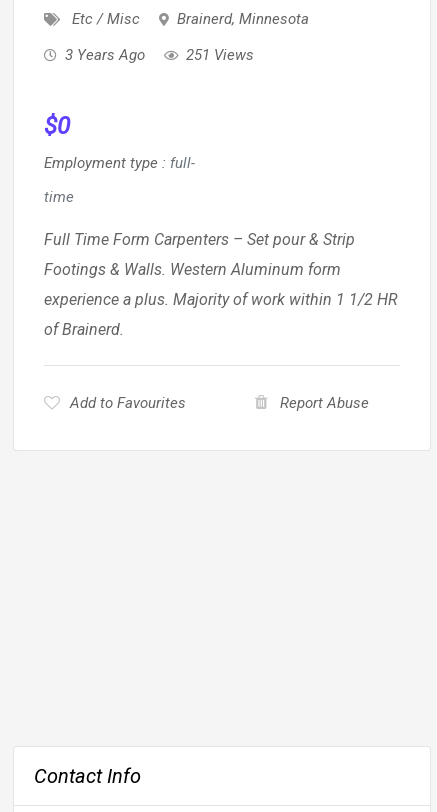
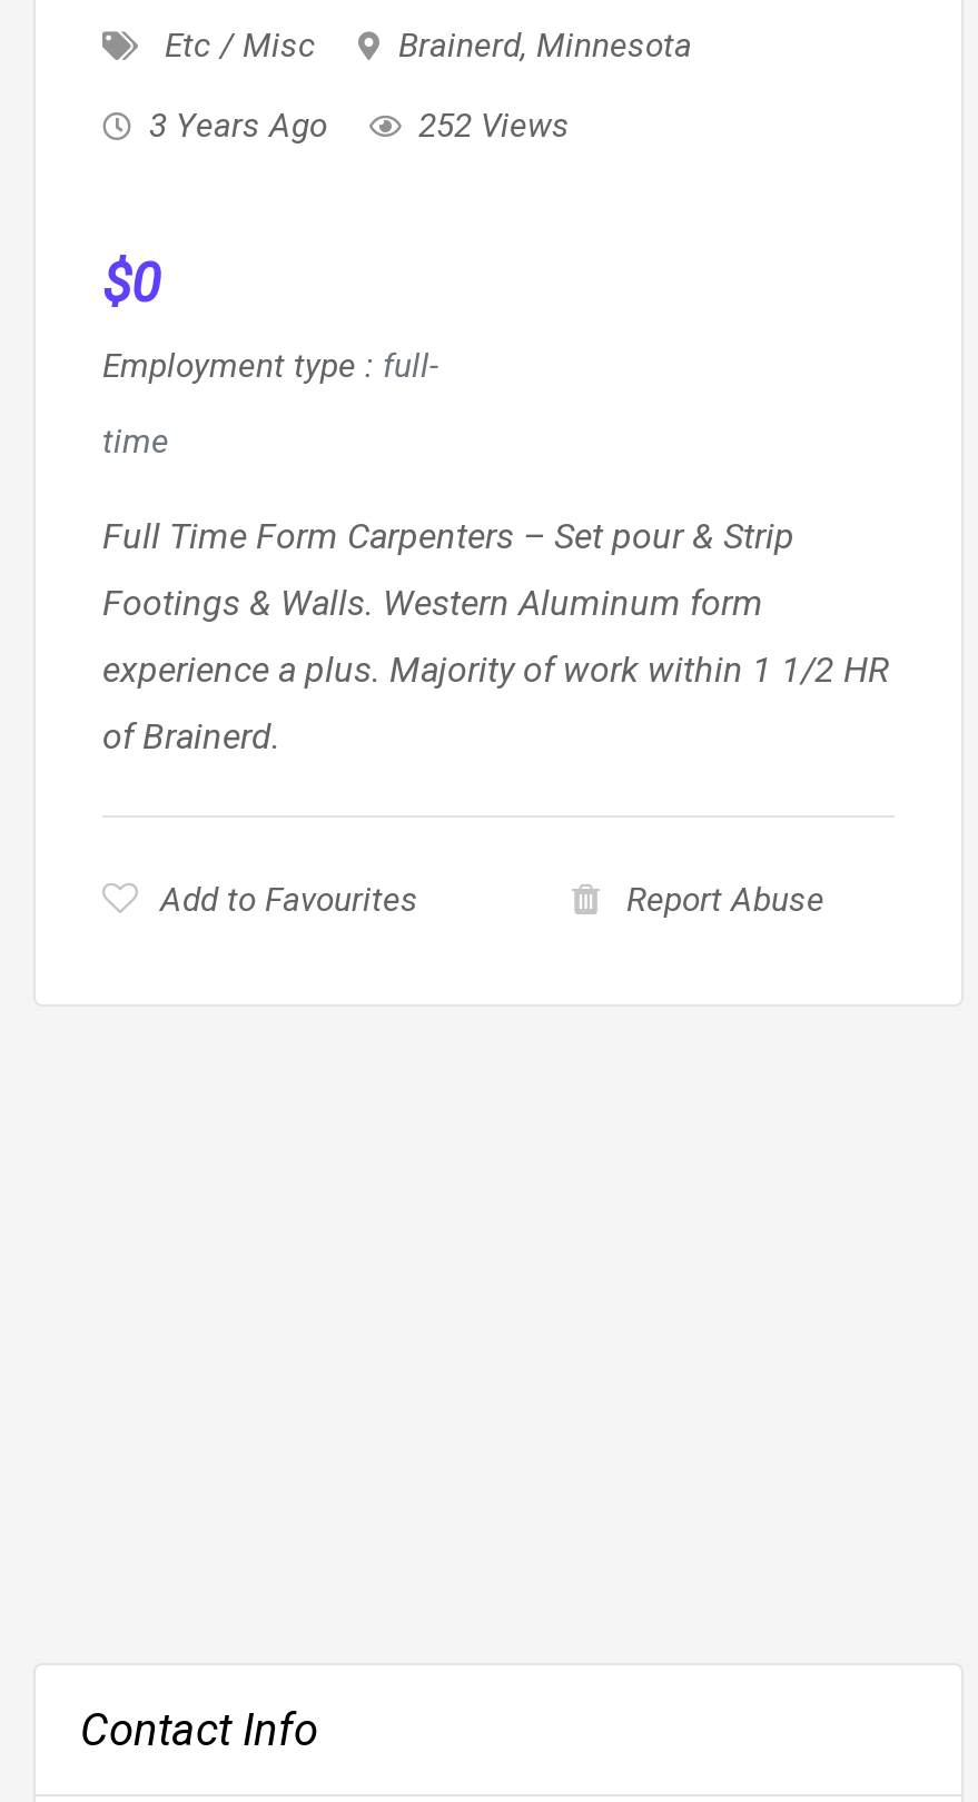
[186,46,254,64] 251 Views -> [418,105,570,145] 252 Views

